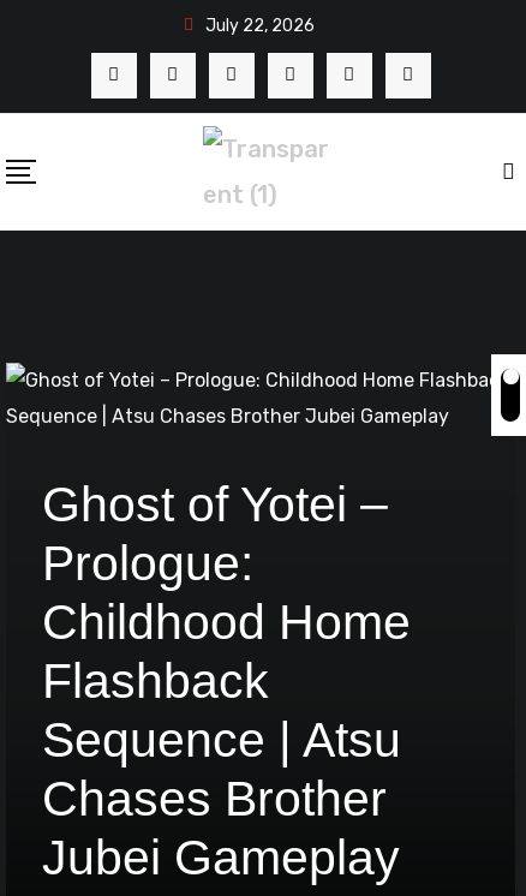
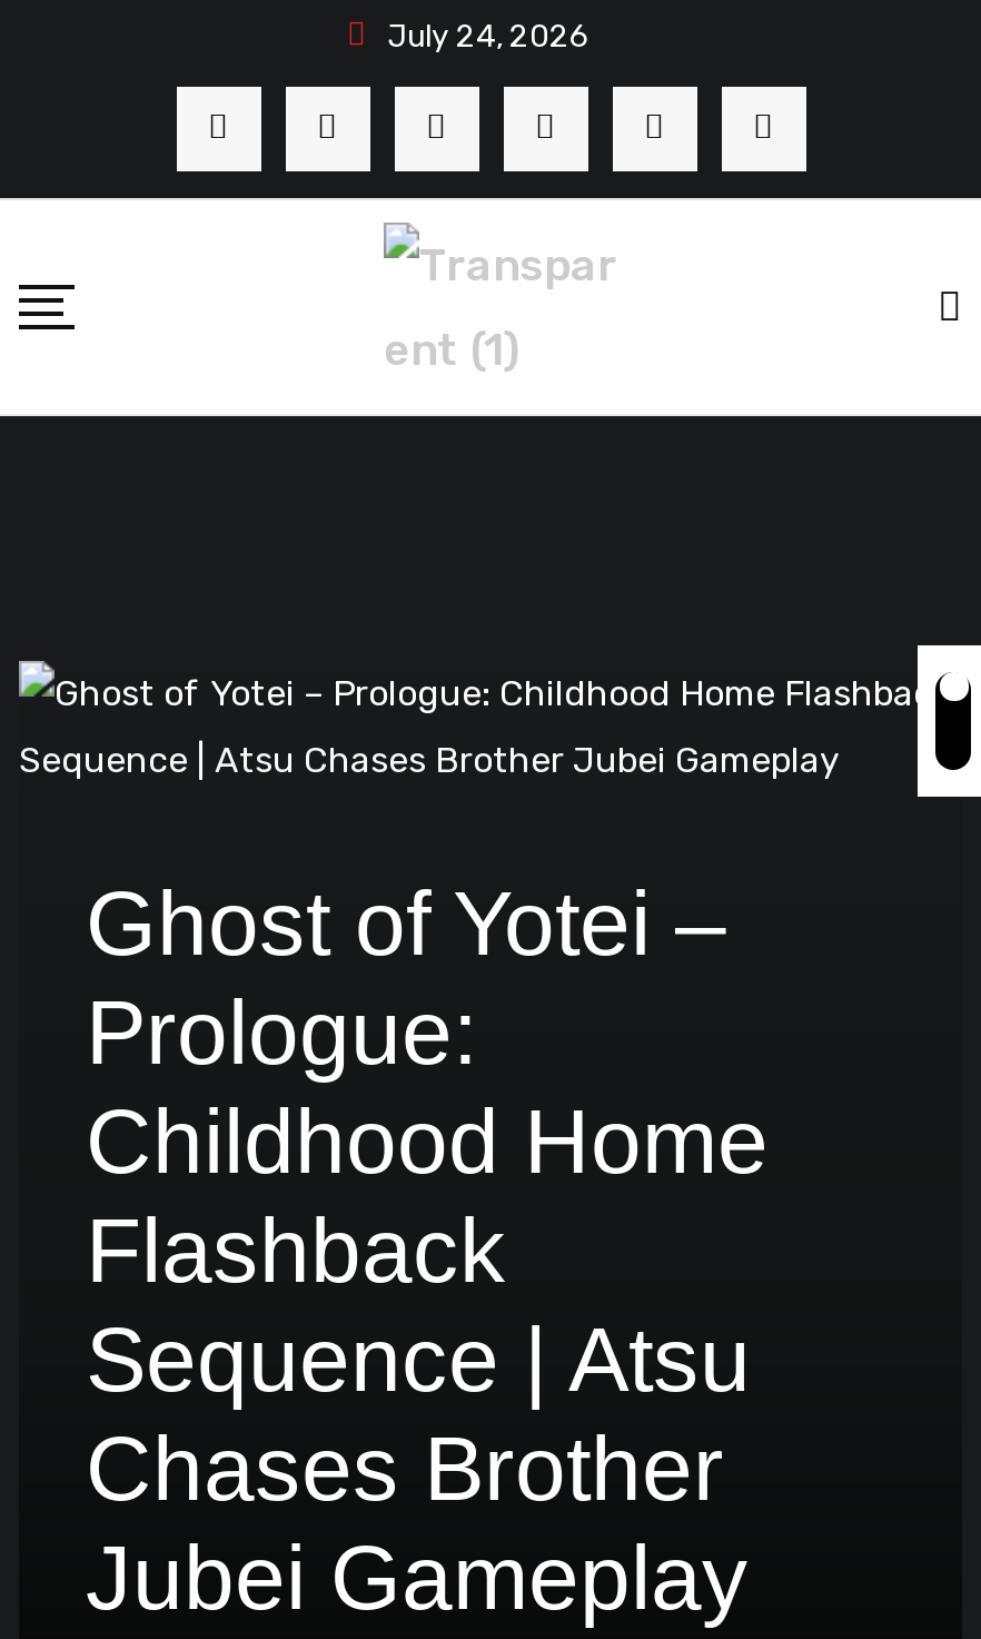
[205,15,314,35] July 22, 2026 -> [387,17,589,55] July 24, 2026

